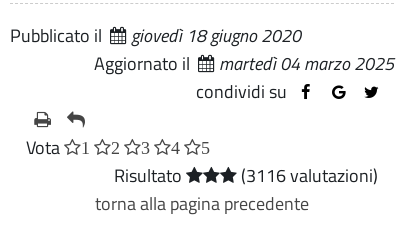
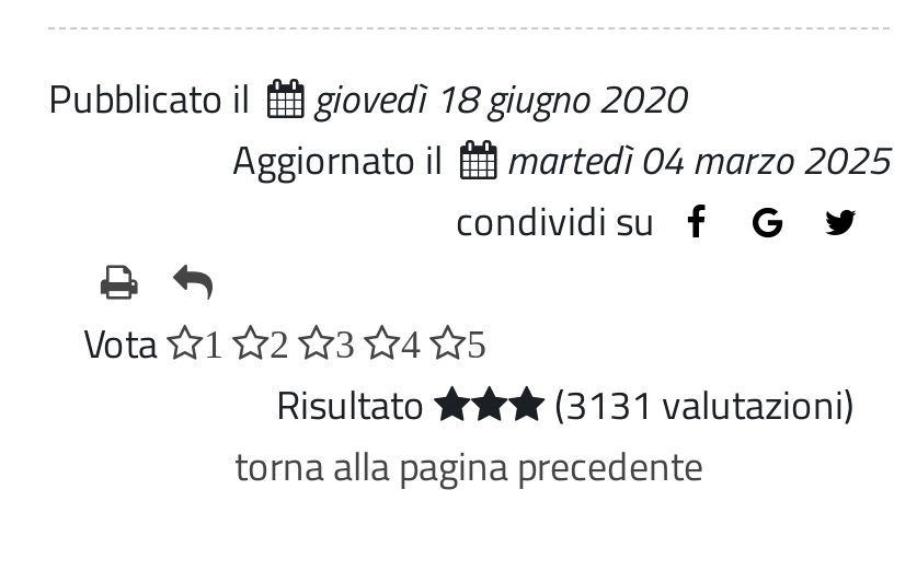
[114,162,378,189] Risultato (3116 valutazioni) -> [276,376,855,435] Risultato (3131 valutazioni)

